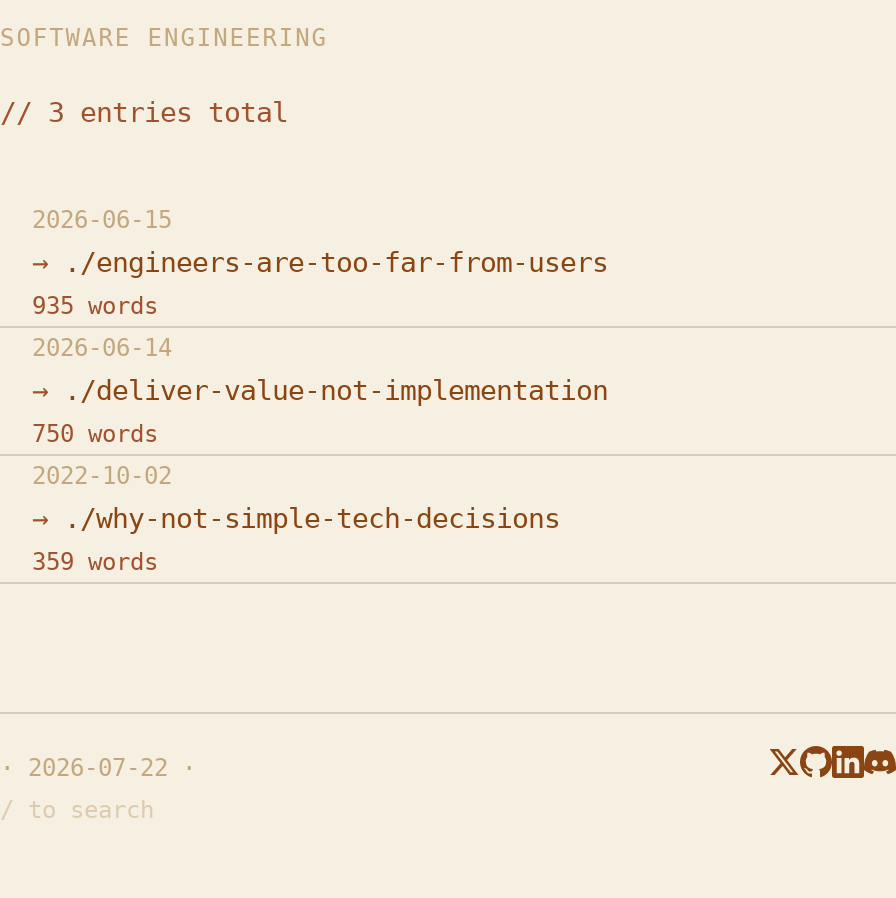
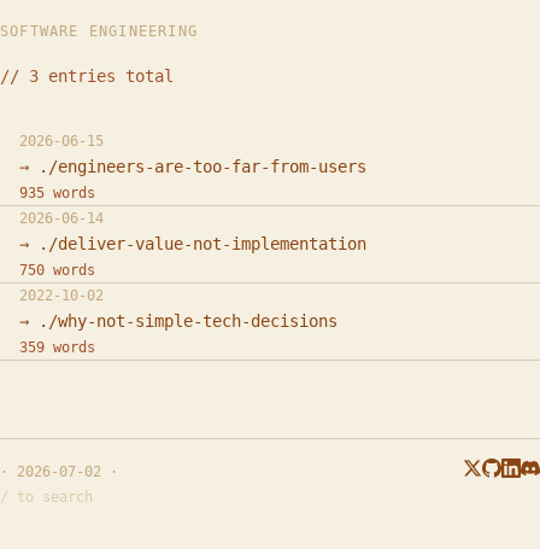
[0,754,196,782] · 2026-07-22 · -> [0,463,118,480] · 2026-07-02 ·

